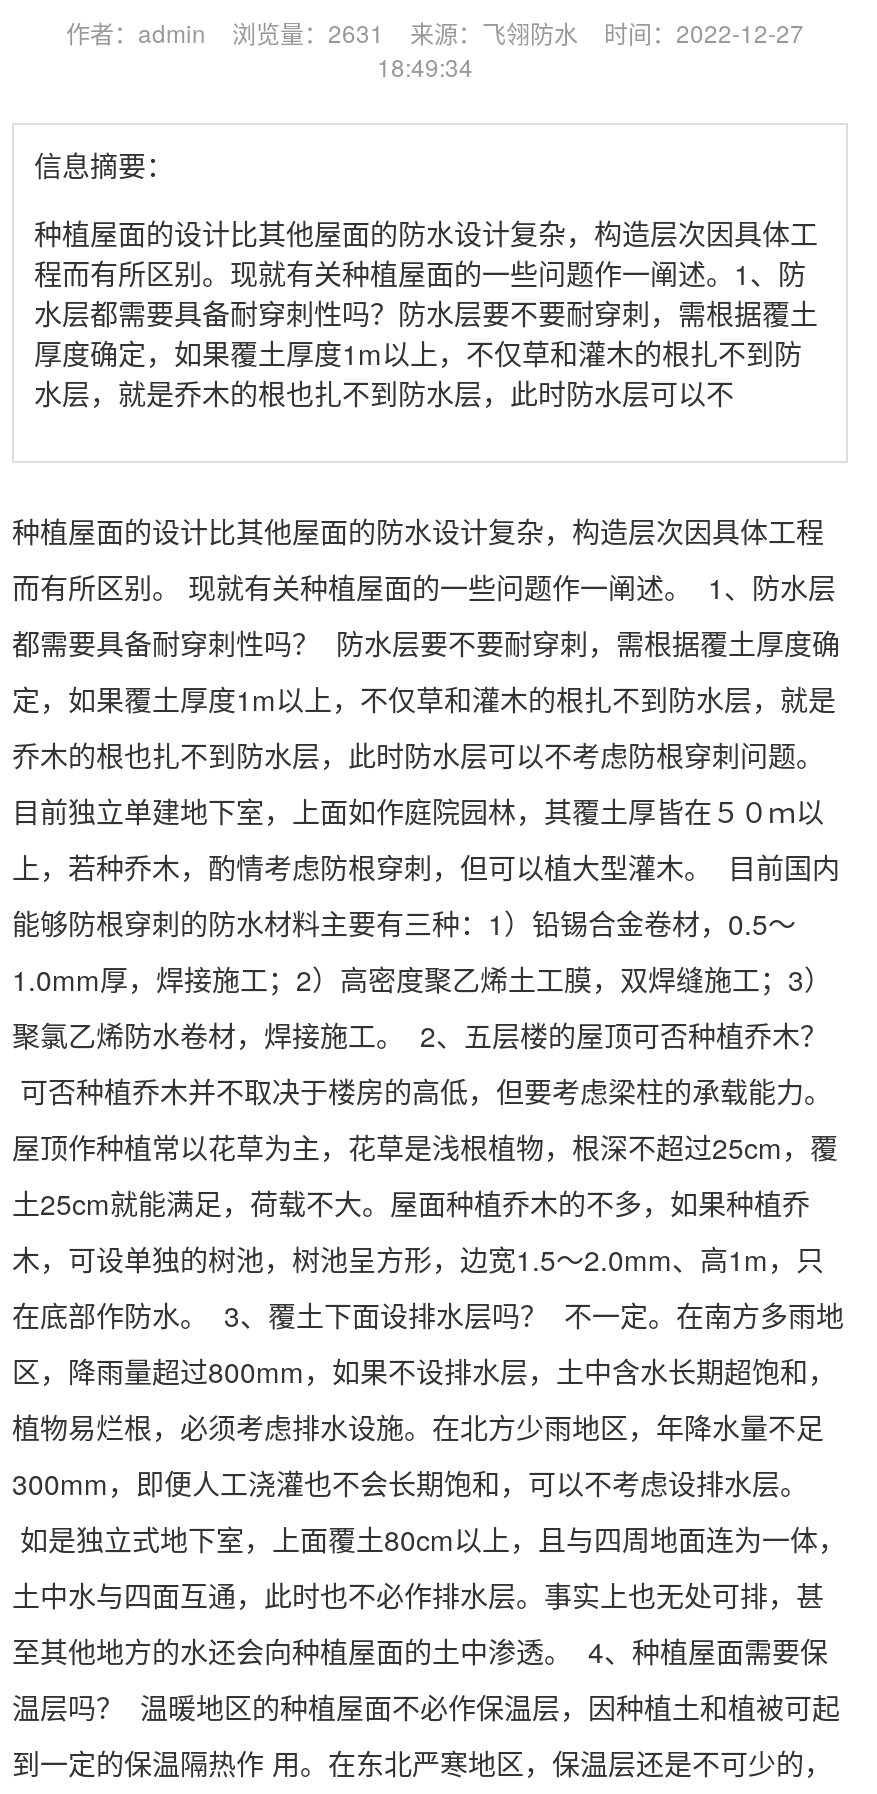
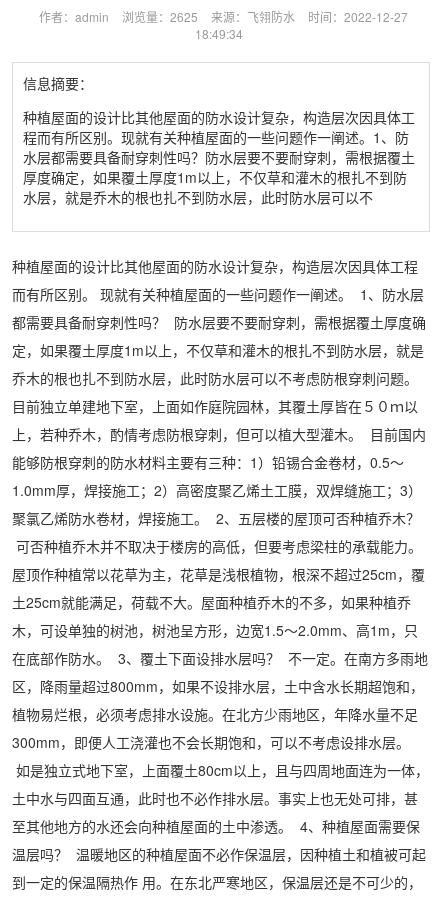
[66,15,804,49] 作者：admin 浏览量：2631 来源：飞翎防水 时间：2022-12-27 -> [39,8,408,25] 作者：admin 浏览量：2625 来源：飞翎防水 时间：2022-12-27

